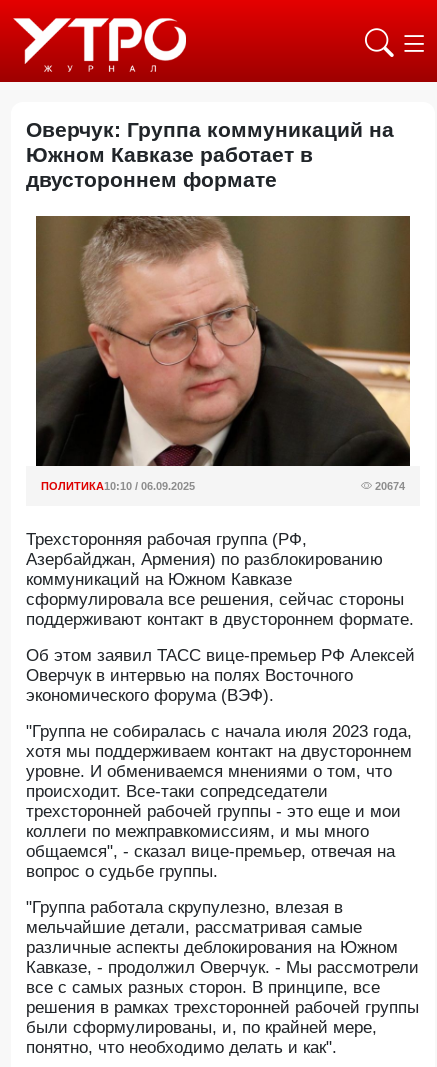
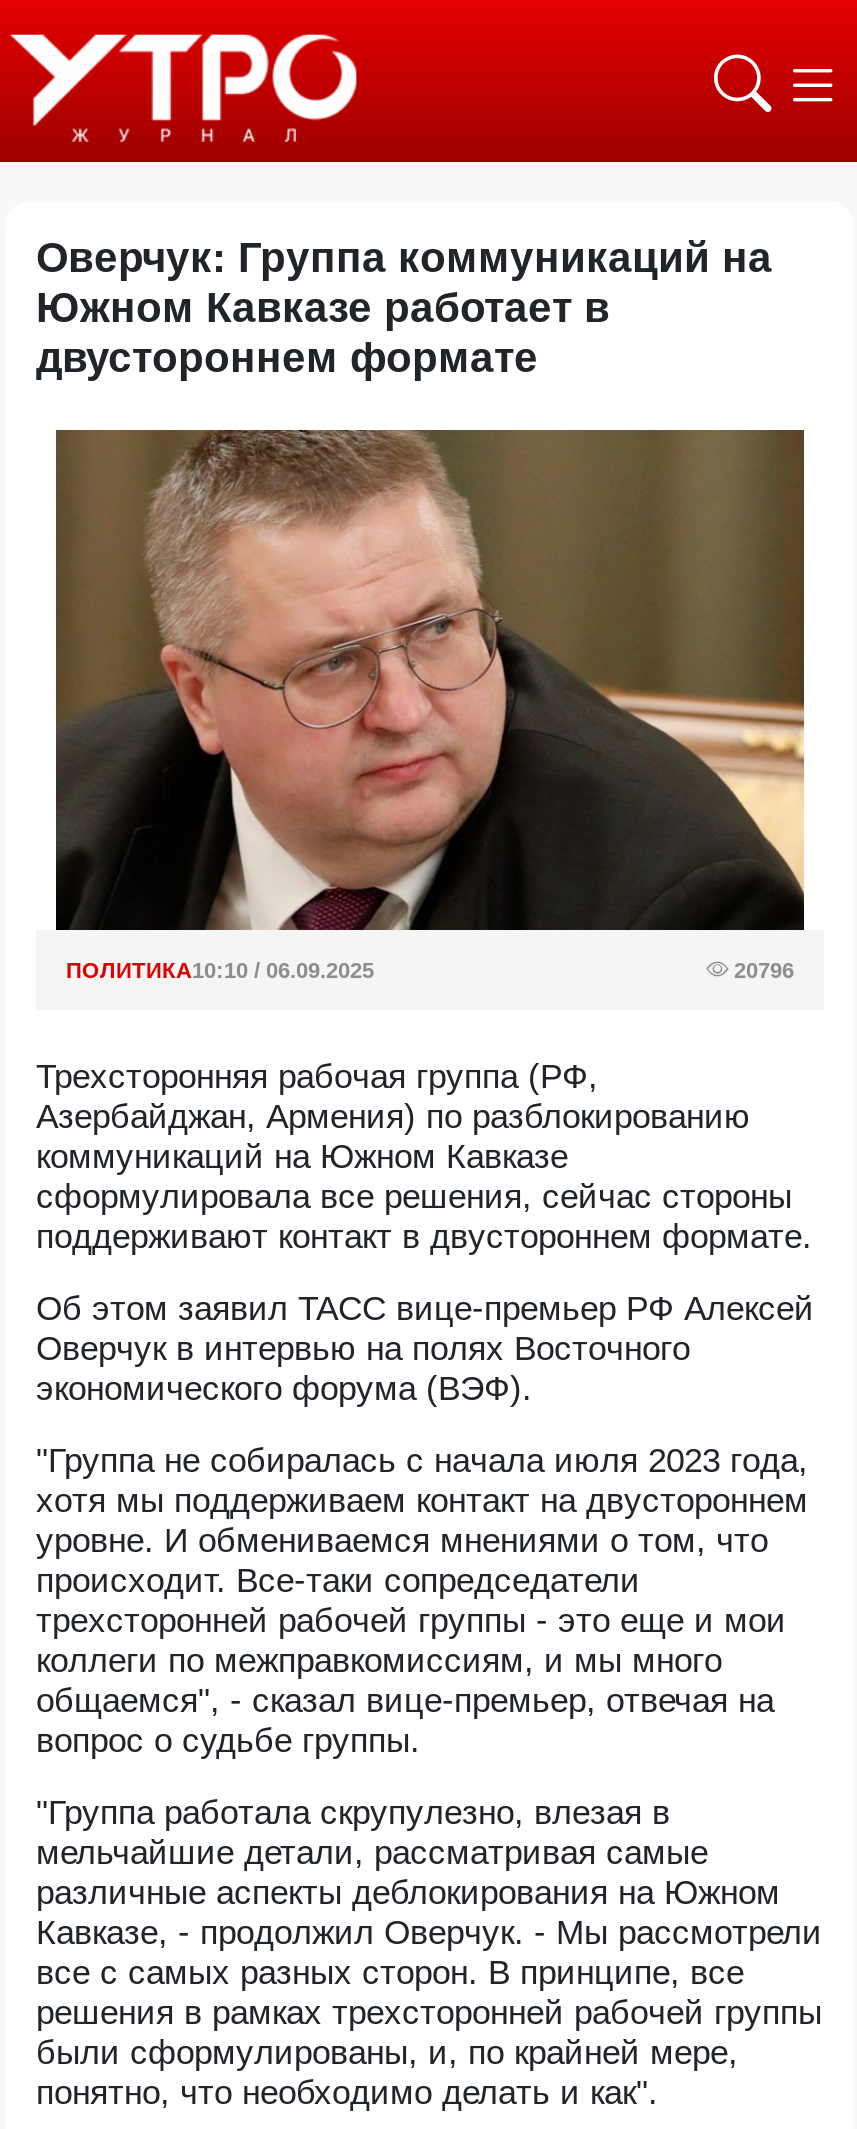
[375,480,405,492] 20674 -> [734,958,794,982] 20796

